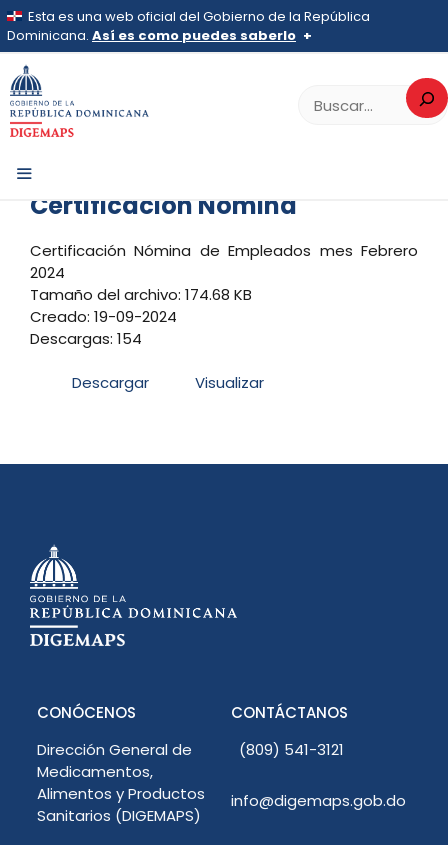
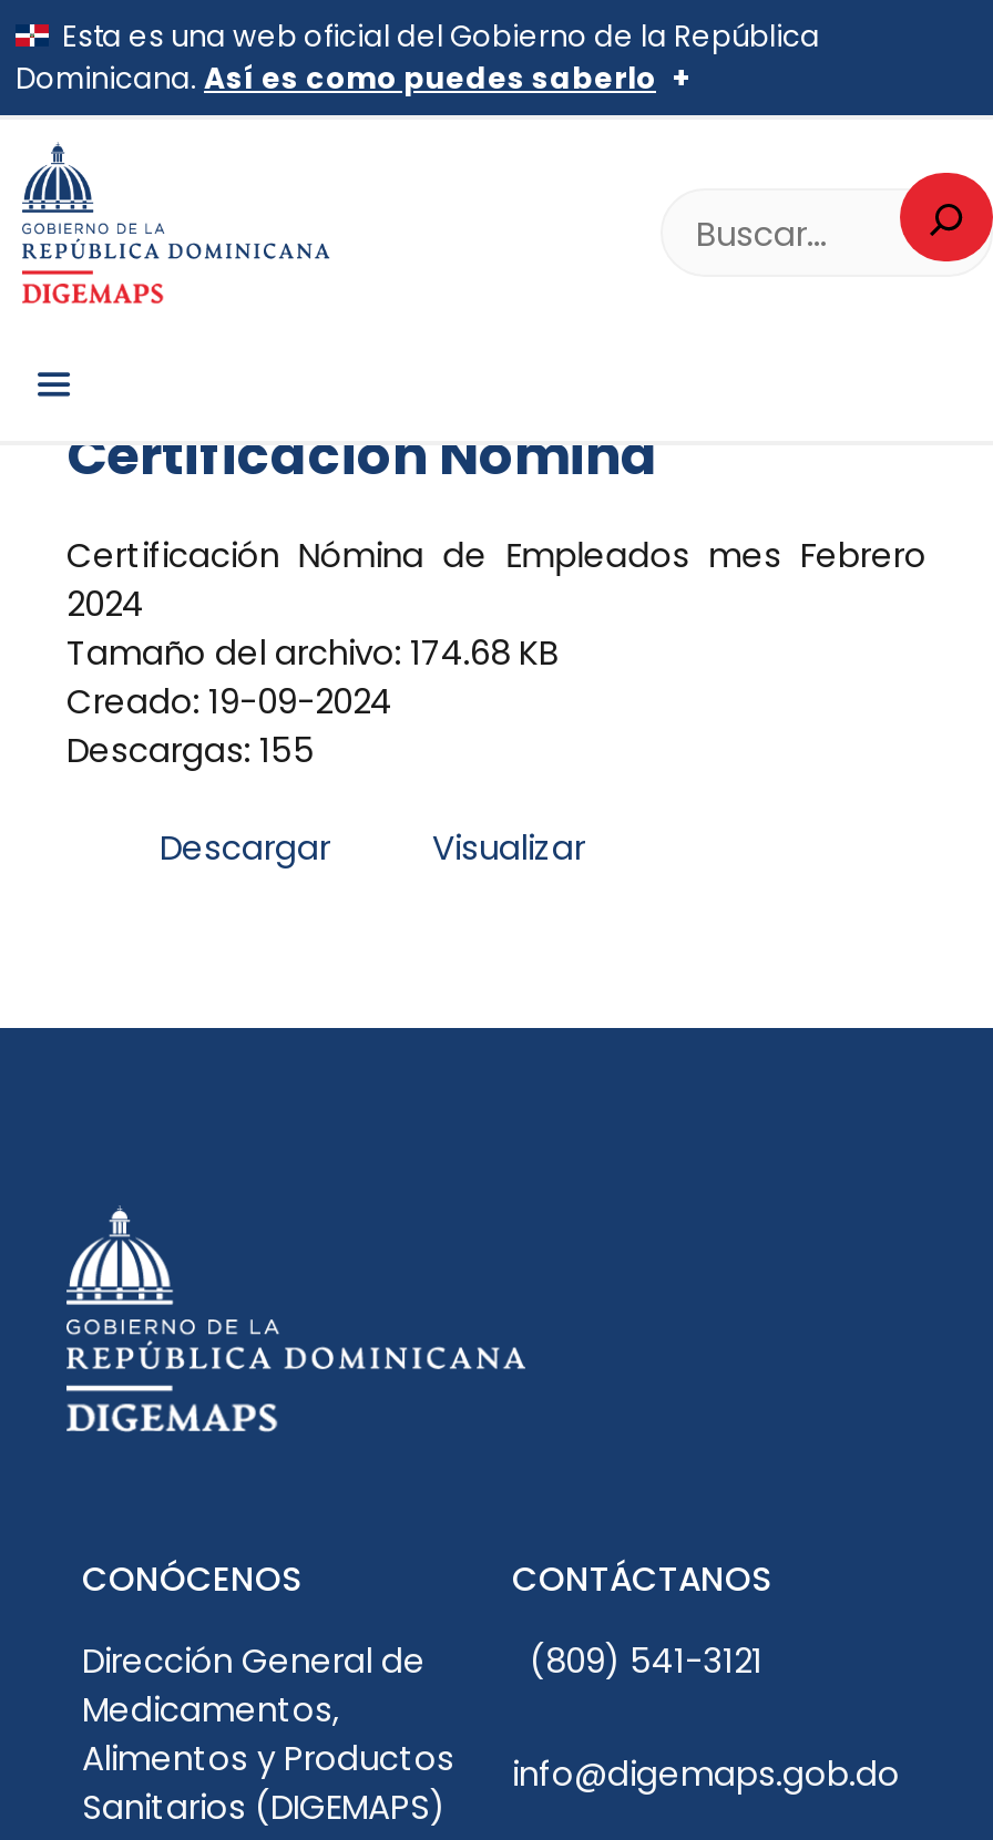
[30,328,142,349] Descargas: 154 -> [66,727,315,773] Descargas: 155

